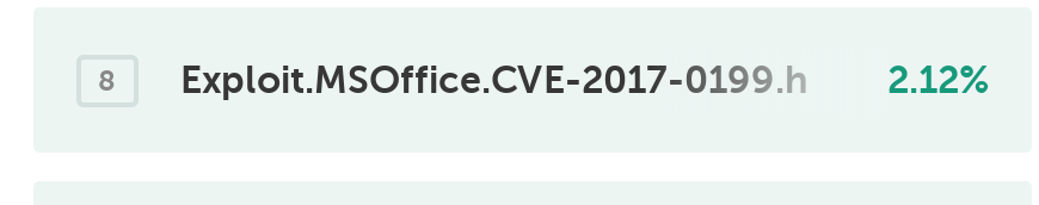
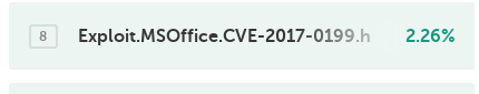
[180,58,990,101] Exploit.MSOffice.CVE-2017-0199.h 2.12% -> [77,26,455,46] Exploit.MSOffice.CVE-2017-0199.h 2.26%

